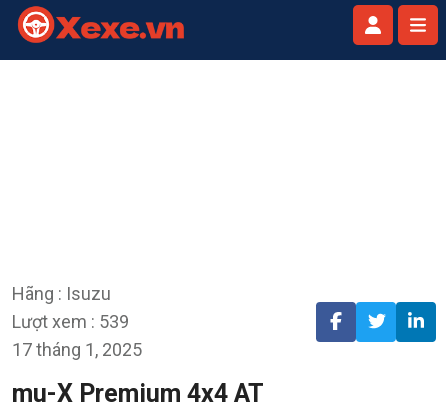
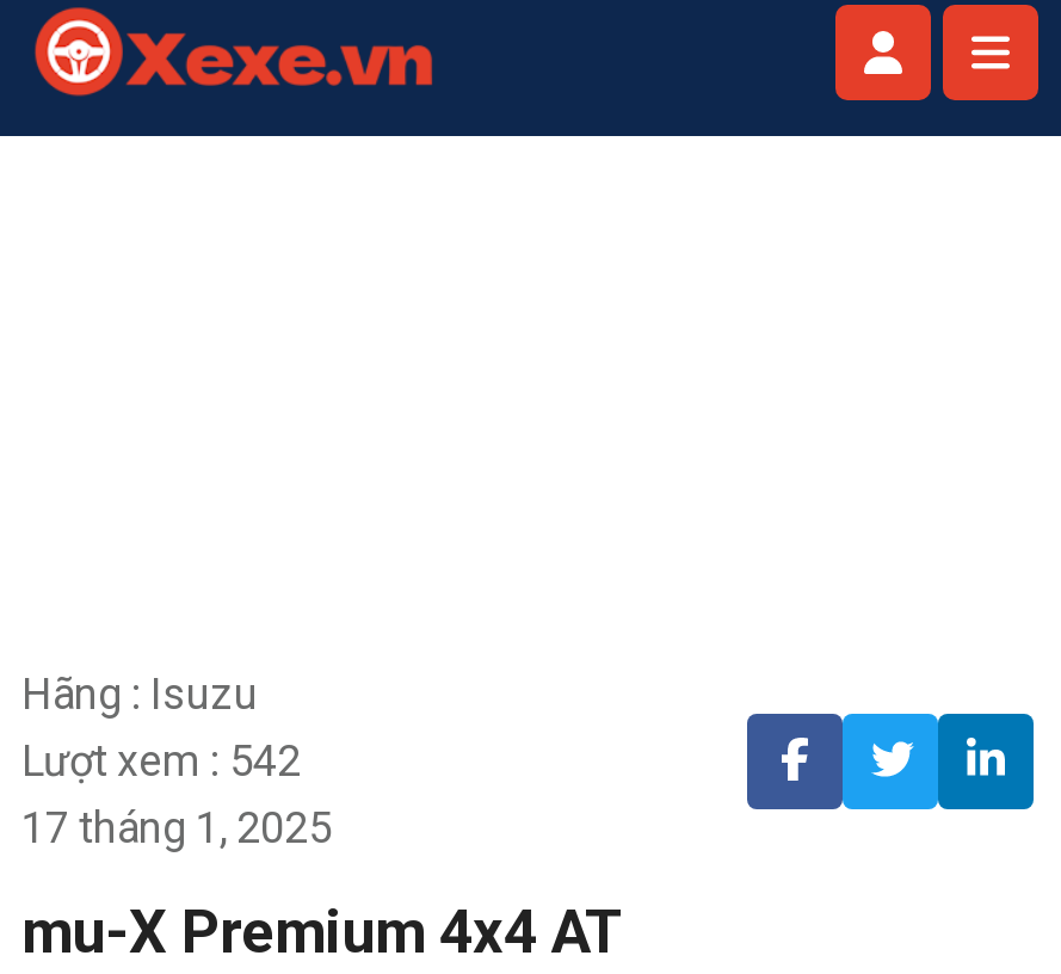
[12,311,129,332] Lượt xem : 539 -> [21,735,301,785] Lượt xem : 542

